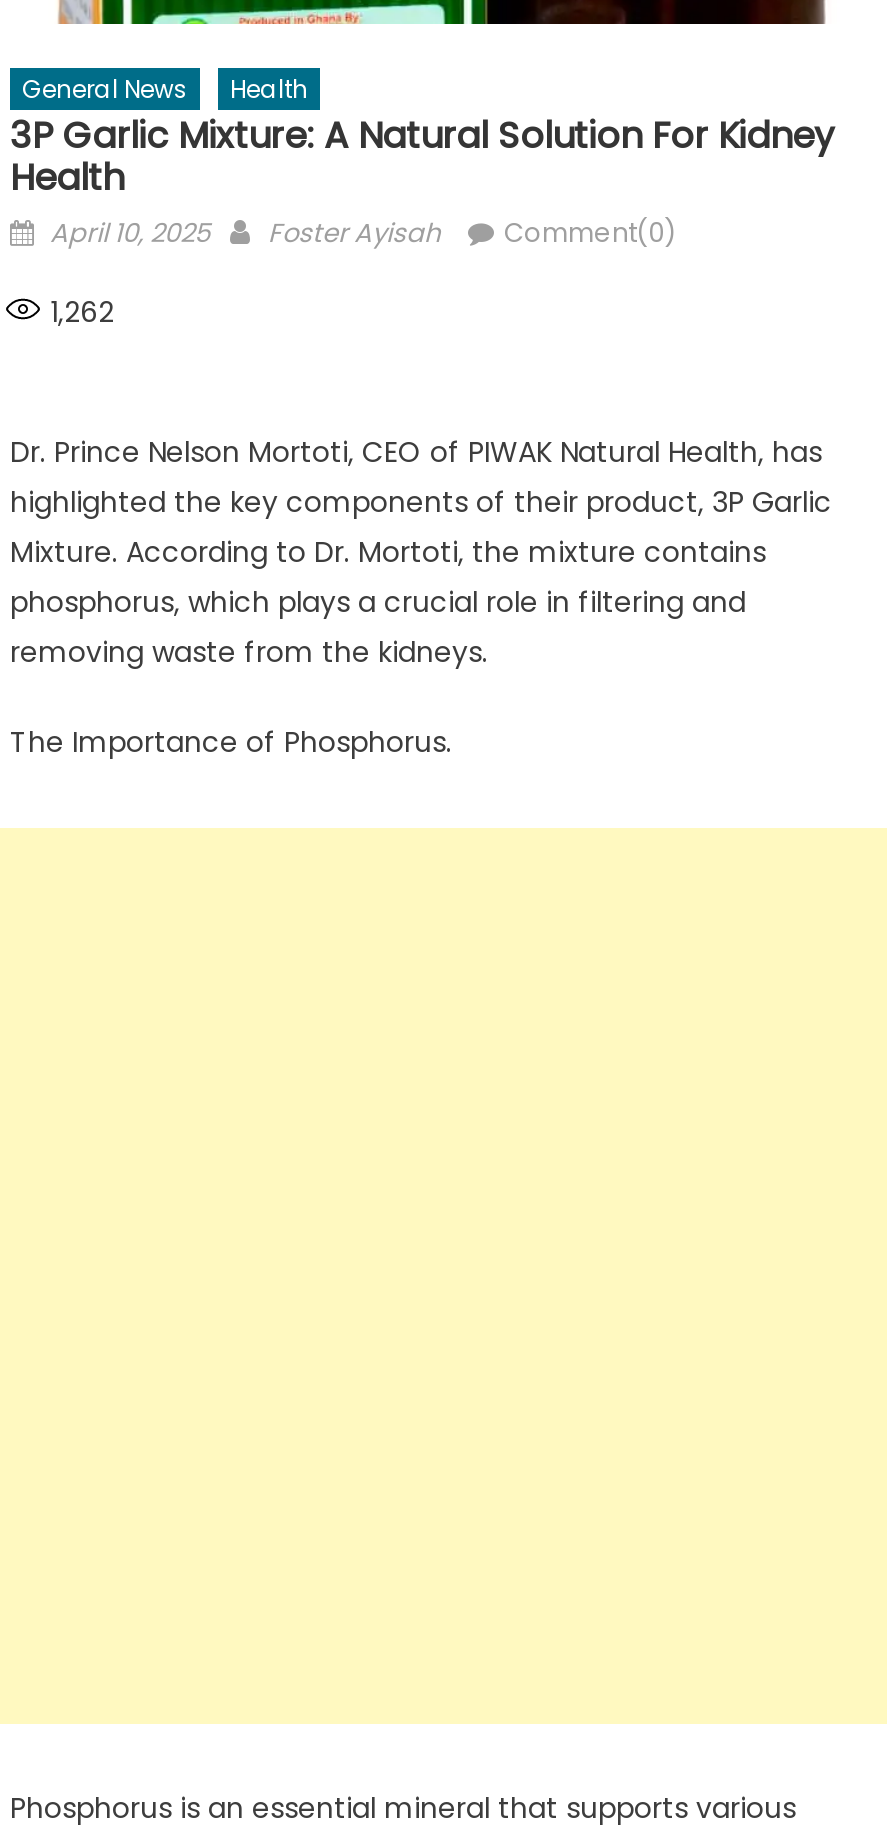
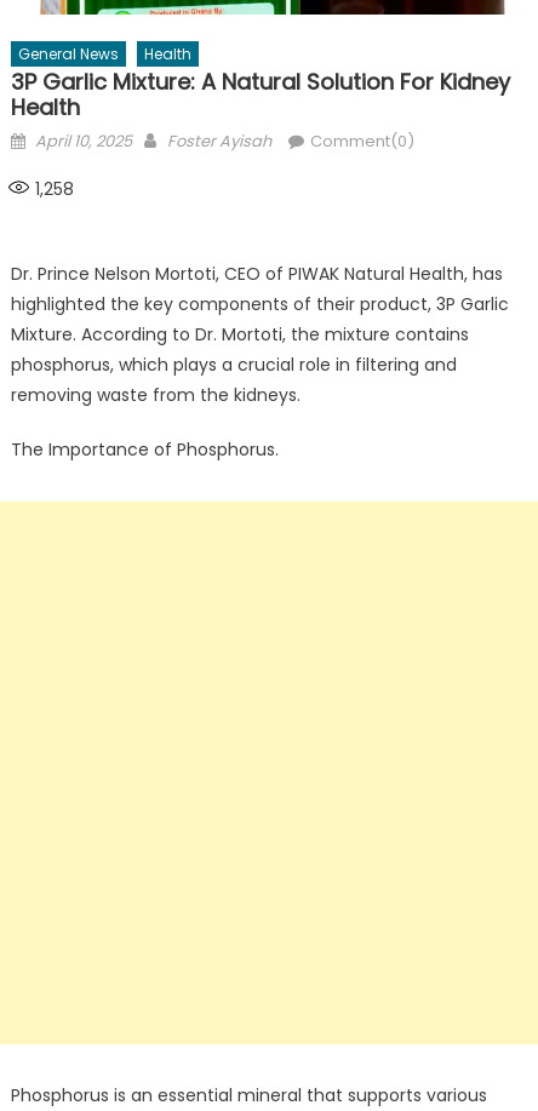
[50,291,114,331] 1,262 -> [35,176,74,201] 1,258

